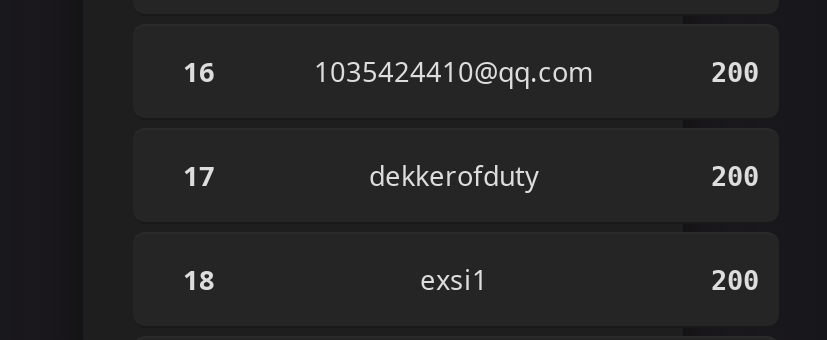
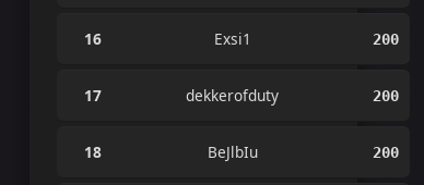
[314,52,594,90] 1035424410@qq.com -> [214,28,251,49] Exsi1
[420,260,488,298] exsi1 -> [207,141,257,162] BeJlbIu

